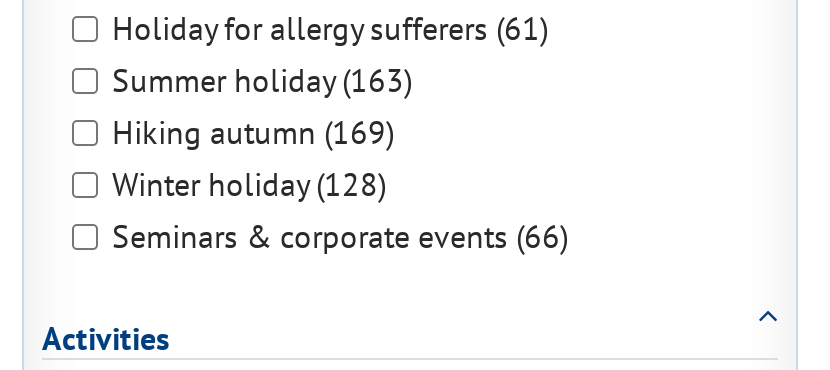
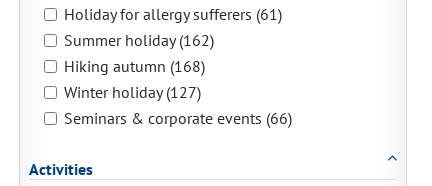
[112,60,412,100] Summer holiday (163) -> [64,30,214,50] Summer holiday (162)
[112,112,394,152] Hiking autumn (169) -> [64,56,205,76] Hiking autumn (168)
[112,164,386,204] Winter holiday (128) -> [64,82,201,102] Winter holiday (127)

